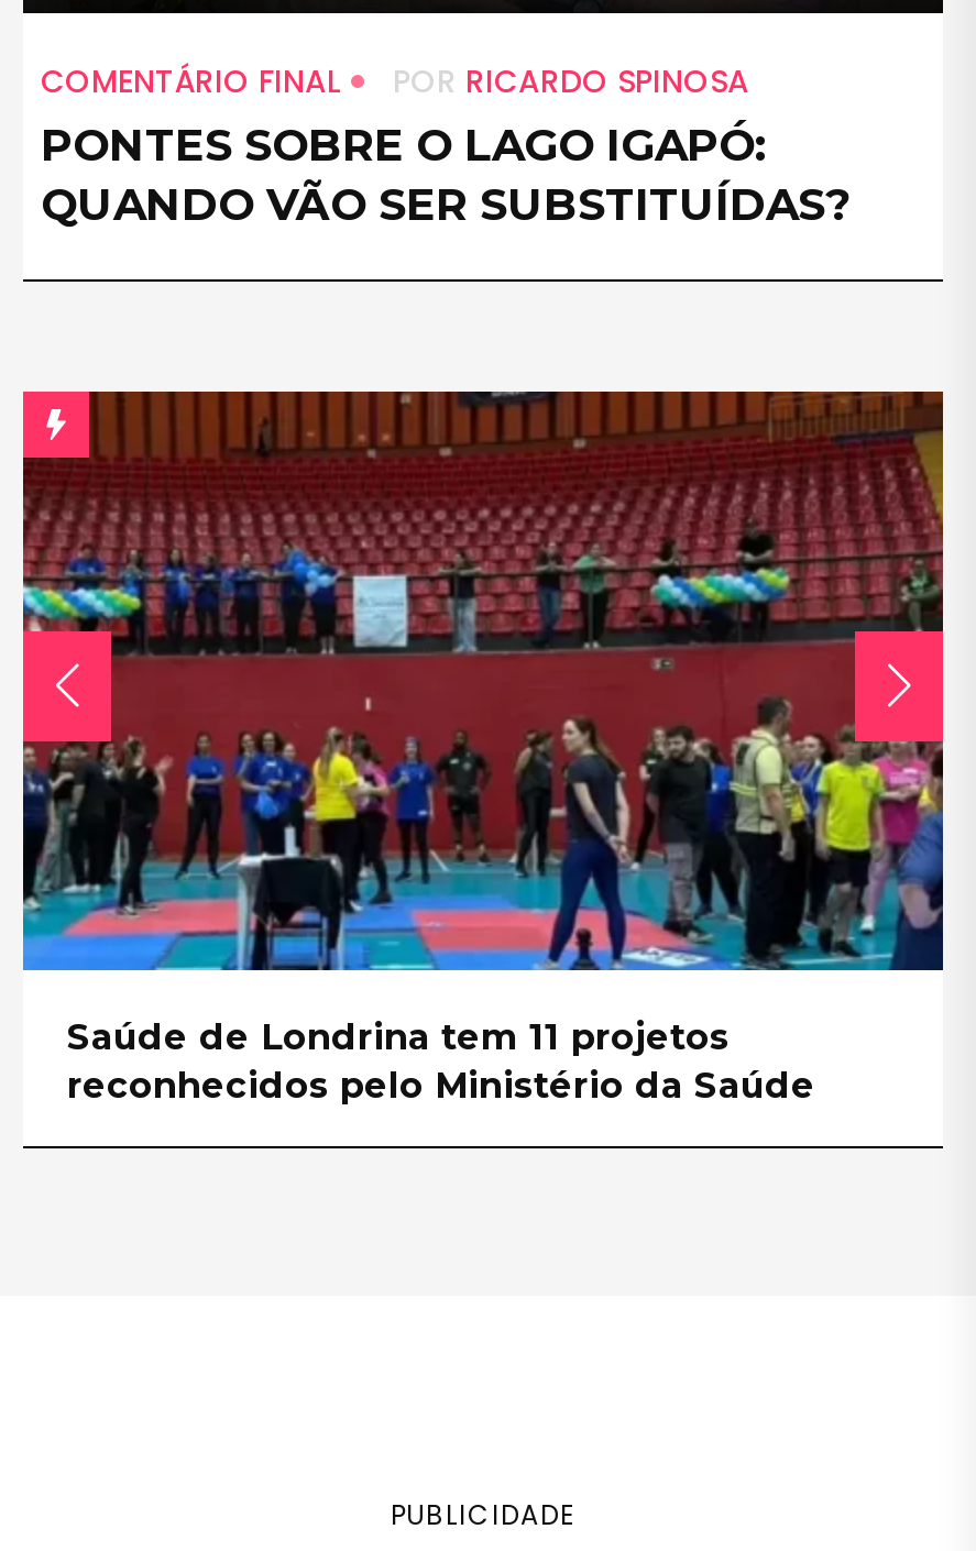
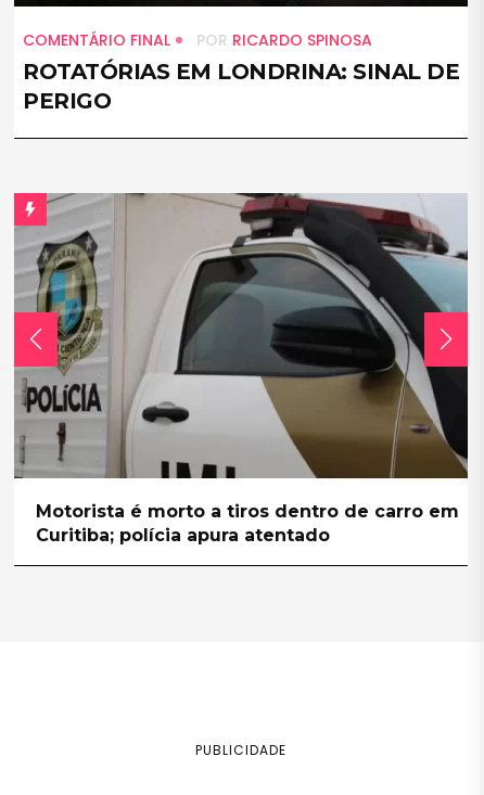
[41,119,851,231] PONTES SOBRE O LAGO IGAPÓ: | QUANDO VÃO SER SUBSTITUÍDAS? -> [23,58,459,114] ROTATÓRIAS EM LONDRINA: SINAL DE | PERIGO
[21,389,945,1106] [image] | Saúde de Londrina tem 11 projetos | reconhecidos pelo Ministério da Saúde -> [13,193,469,545] [image] | Motorista é morto a tiros dentro de carro em | Curitiba; polícia apura atentado

